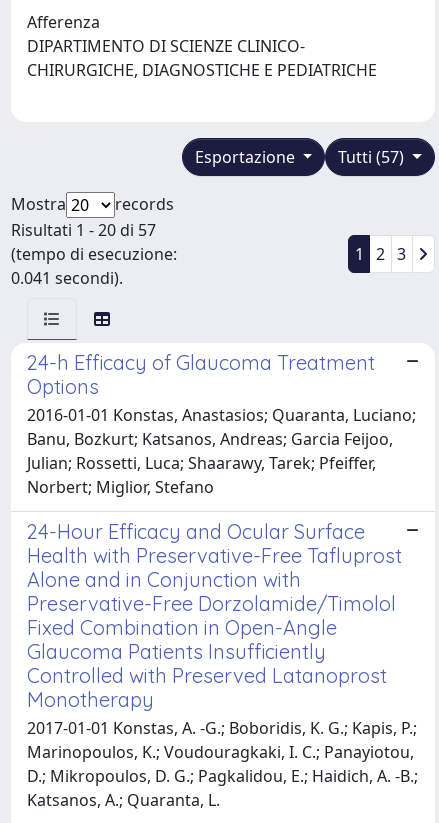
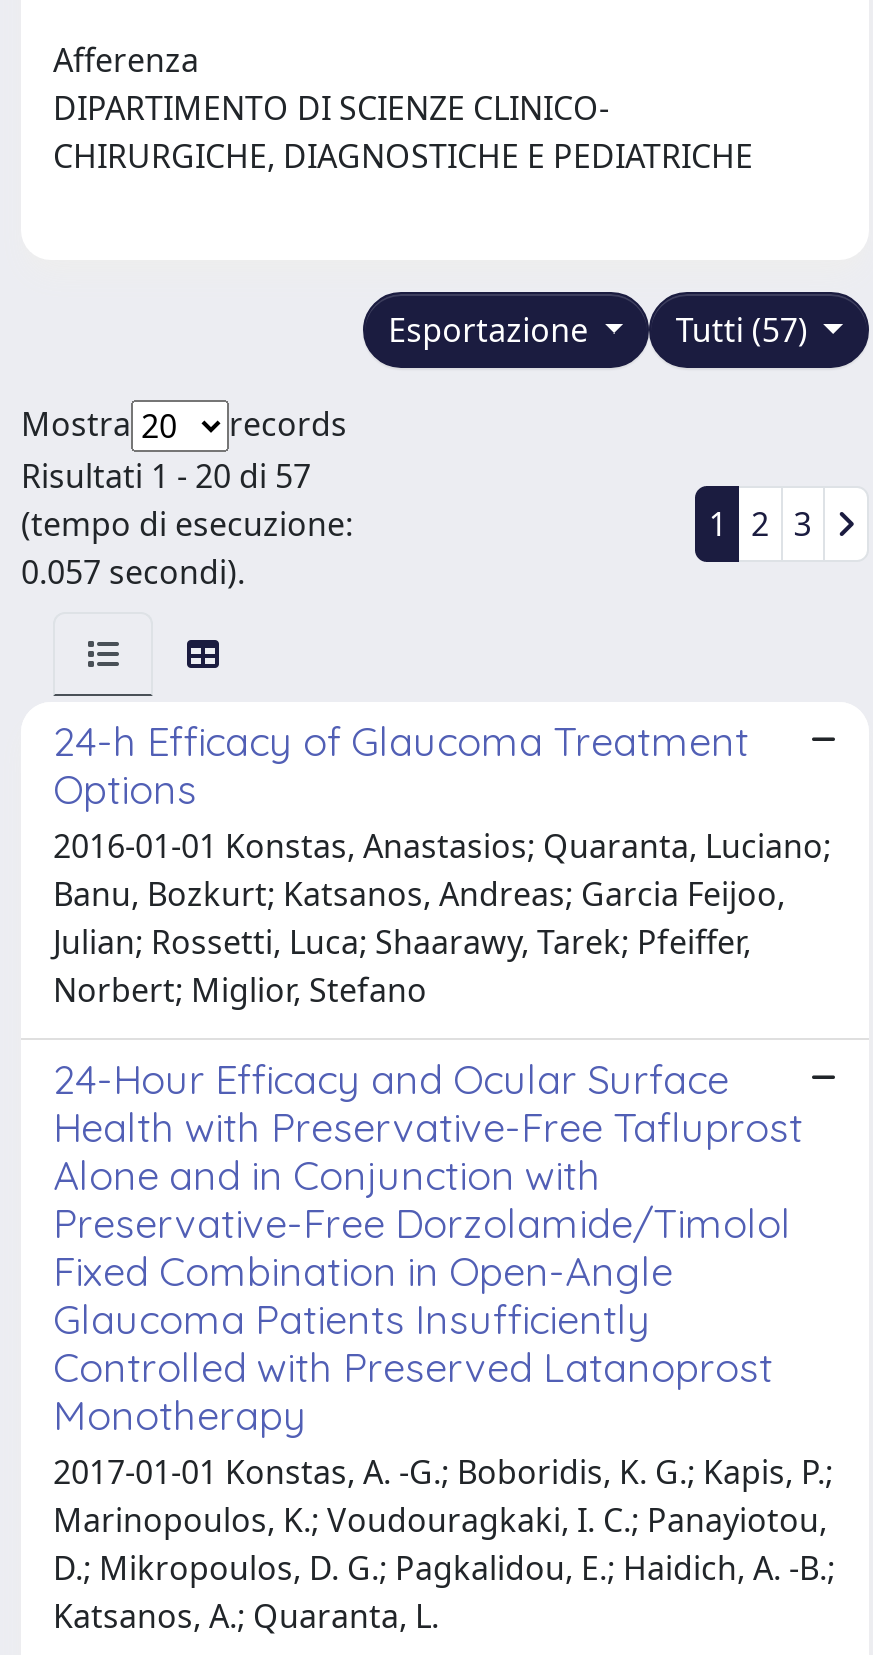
[11,267,123,289] 0.041 secondi). -> [21,550,245,594] 0.057 secondi).

